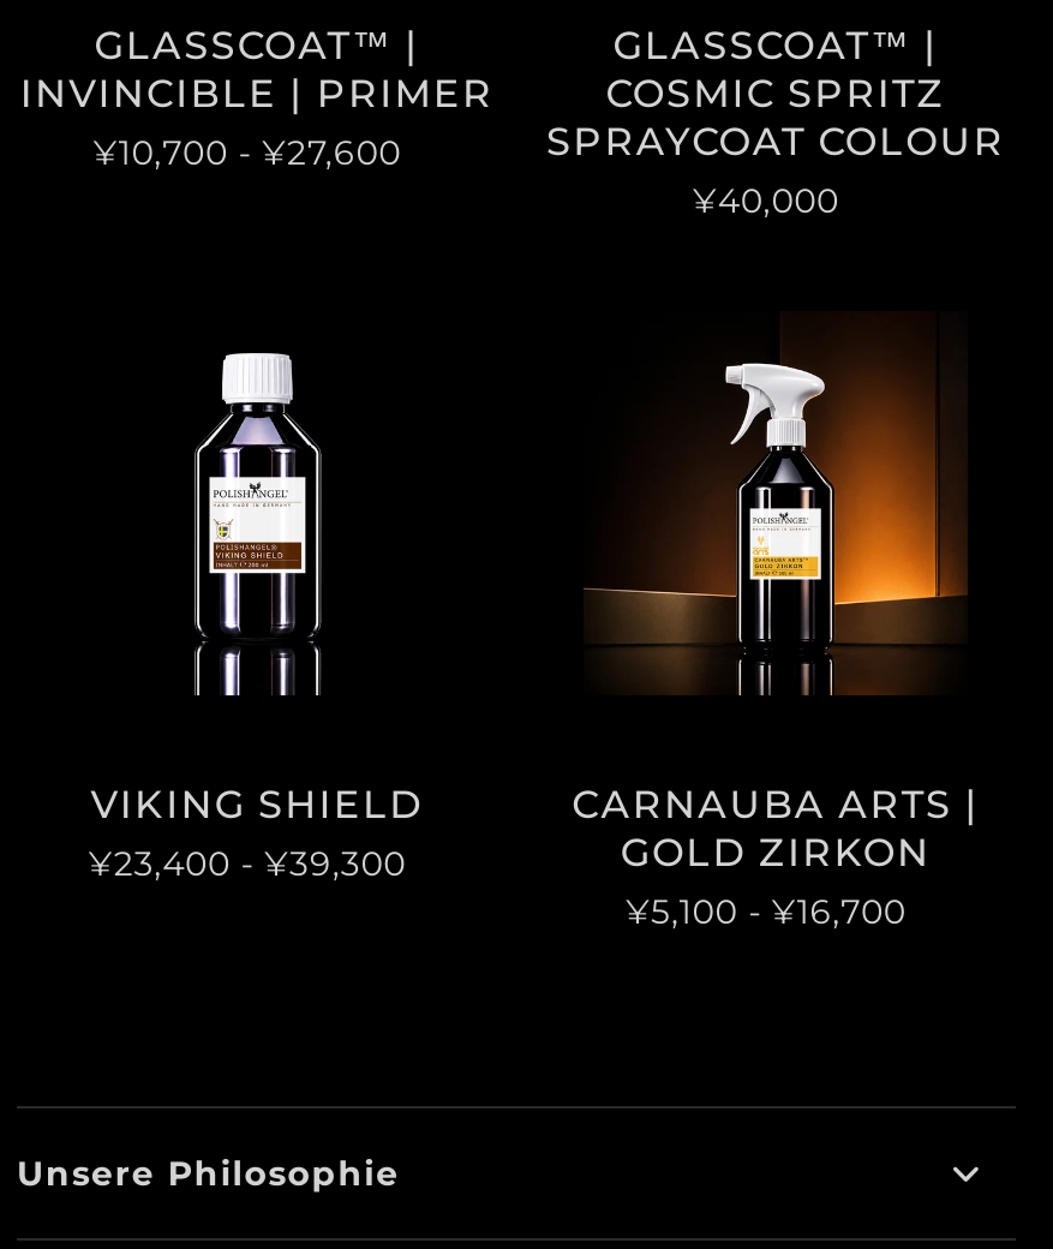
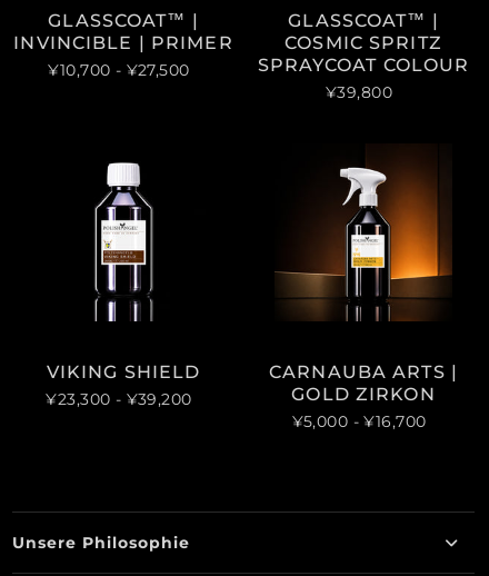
[93,131,401,174] ¥10,700 - ¥27,600 -> [48,60,190,80] ¥10,700 - ¥27,500
[693,179,839,222] ¥40,000 -> [326,82,392,102] ¥39,800
[89,842,406,885] ¥23,400 - ¥39,300 -> [46,389,192,409] ¥23,300 - ¥39,200
[626,890,906,933] ¥5,100 - ¥16,700 -> [292,411,426,431] ¥5,000 - ¥16,700

